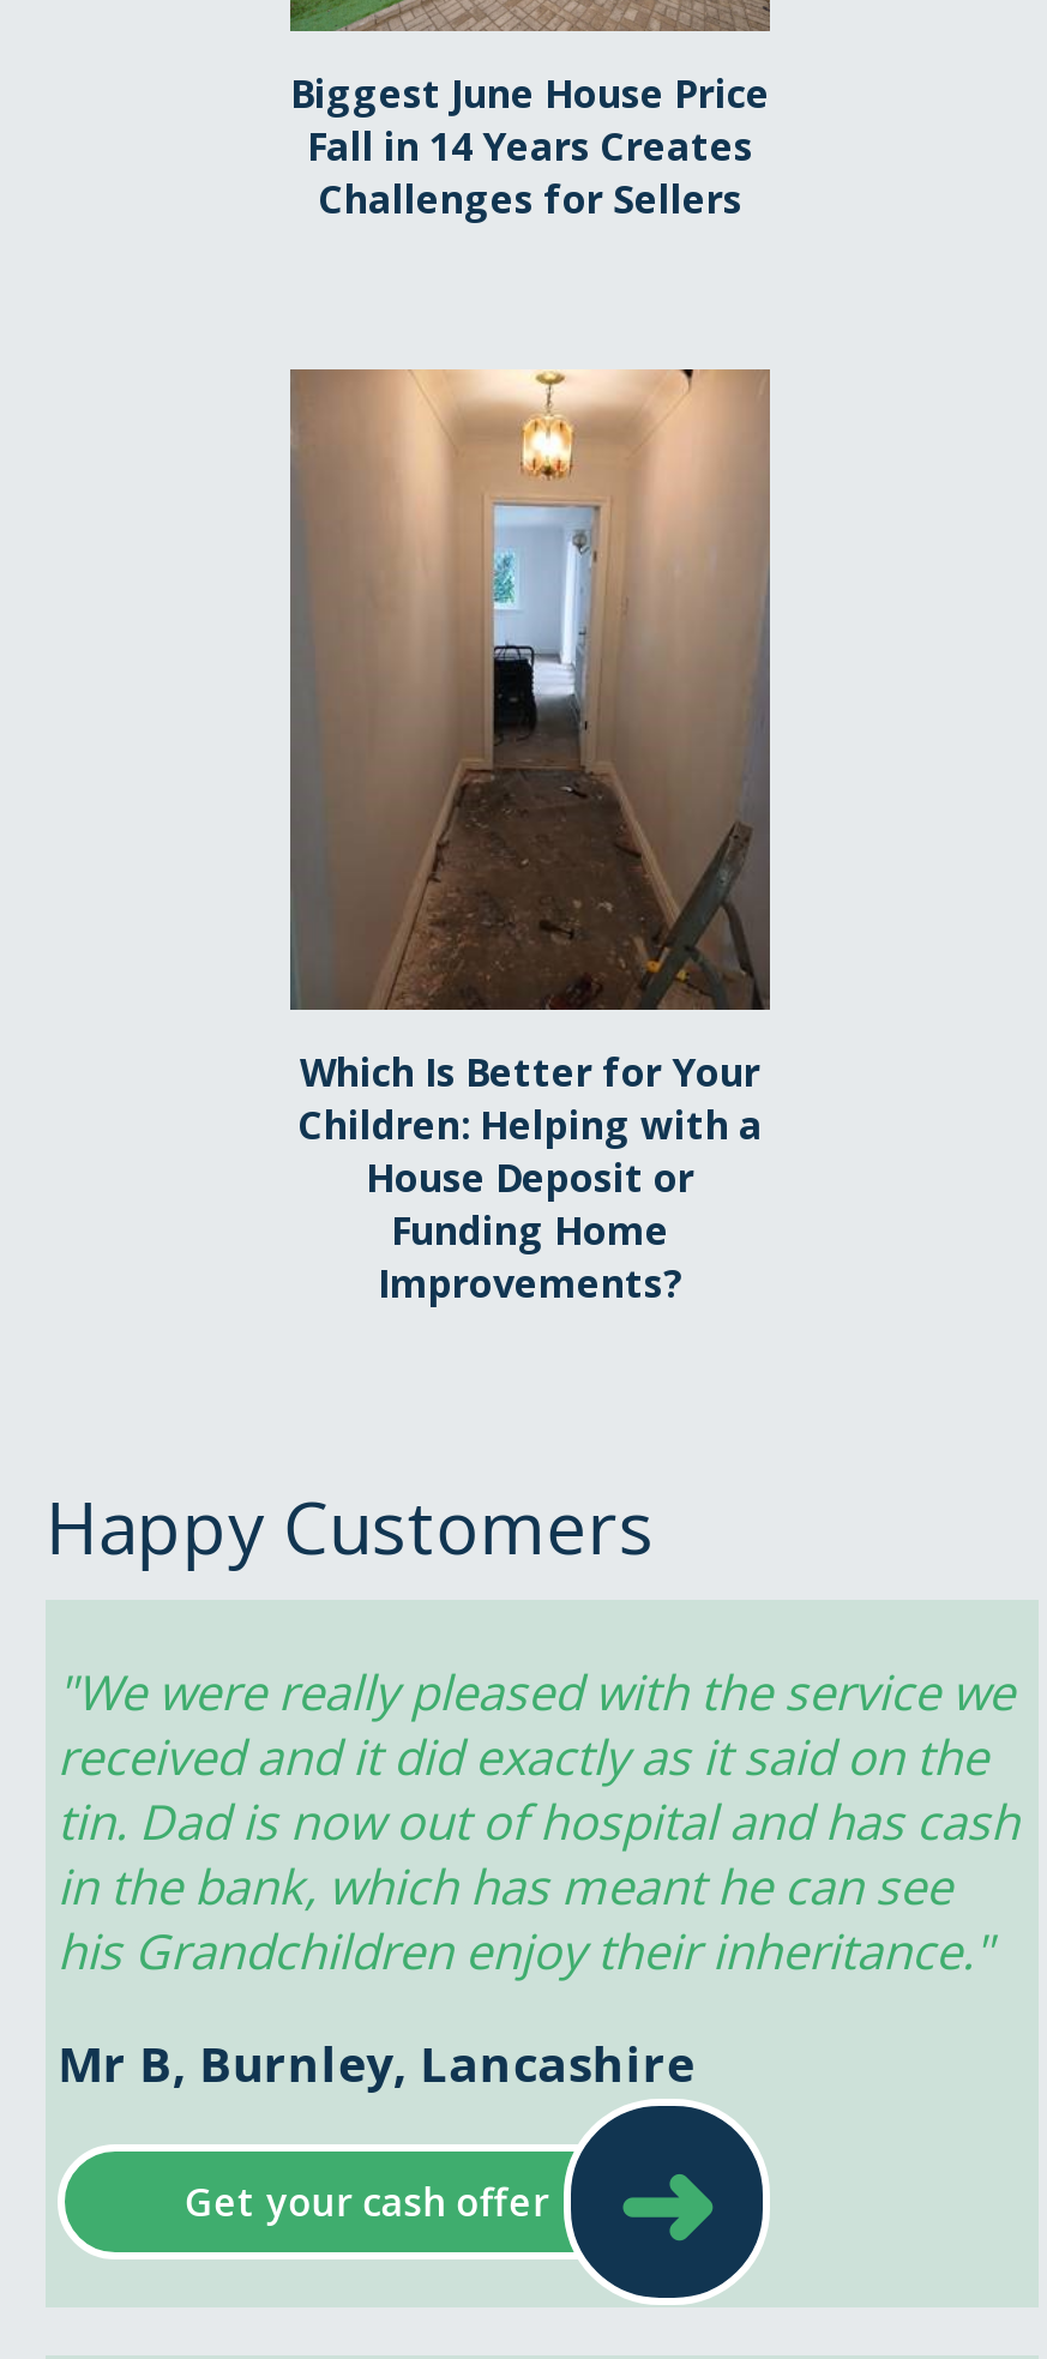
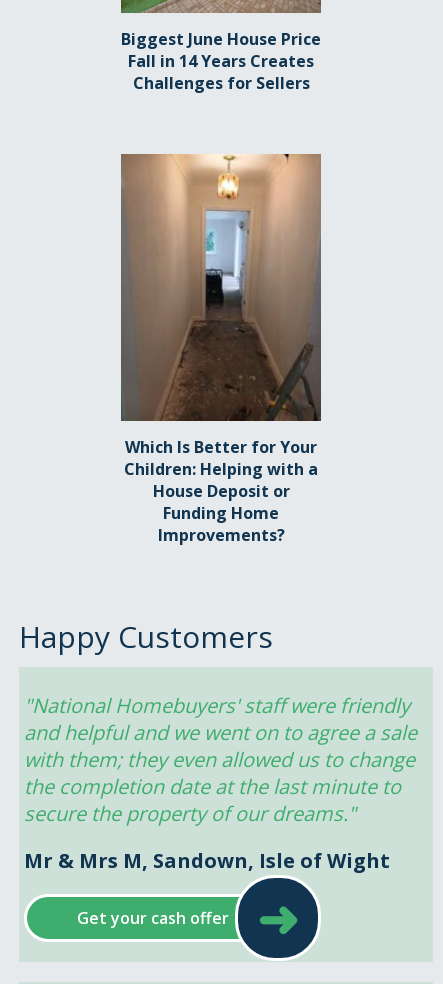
[57,1659,1019,1983] "We were really pleased with the service we | received and it did exactly as it said on the | tin. Dad is now out of hospital and has cash | in the bank, which has meant he can see | his Grandchildren enjoy their inheritance." -> [24,692,417,827] "National Homebuyers' staff were friendly | and helpful and we went on to agree a sale | with them; they even allowed us to change | the completion date at the last minute to | secure the property of our dreams."
[57,2031,695,2096] Mr B, Burnley, Lancashire -> [24,847,390,874] Mr & Mrs M, Sandown, Isle of Wight

